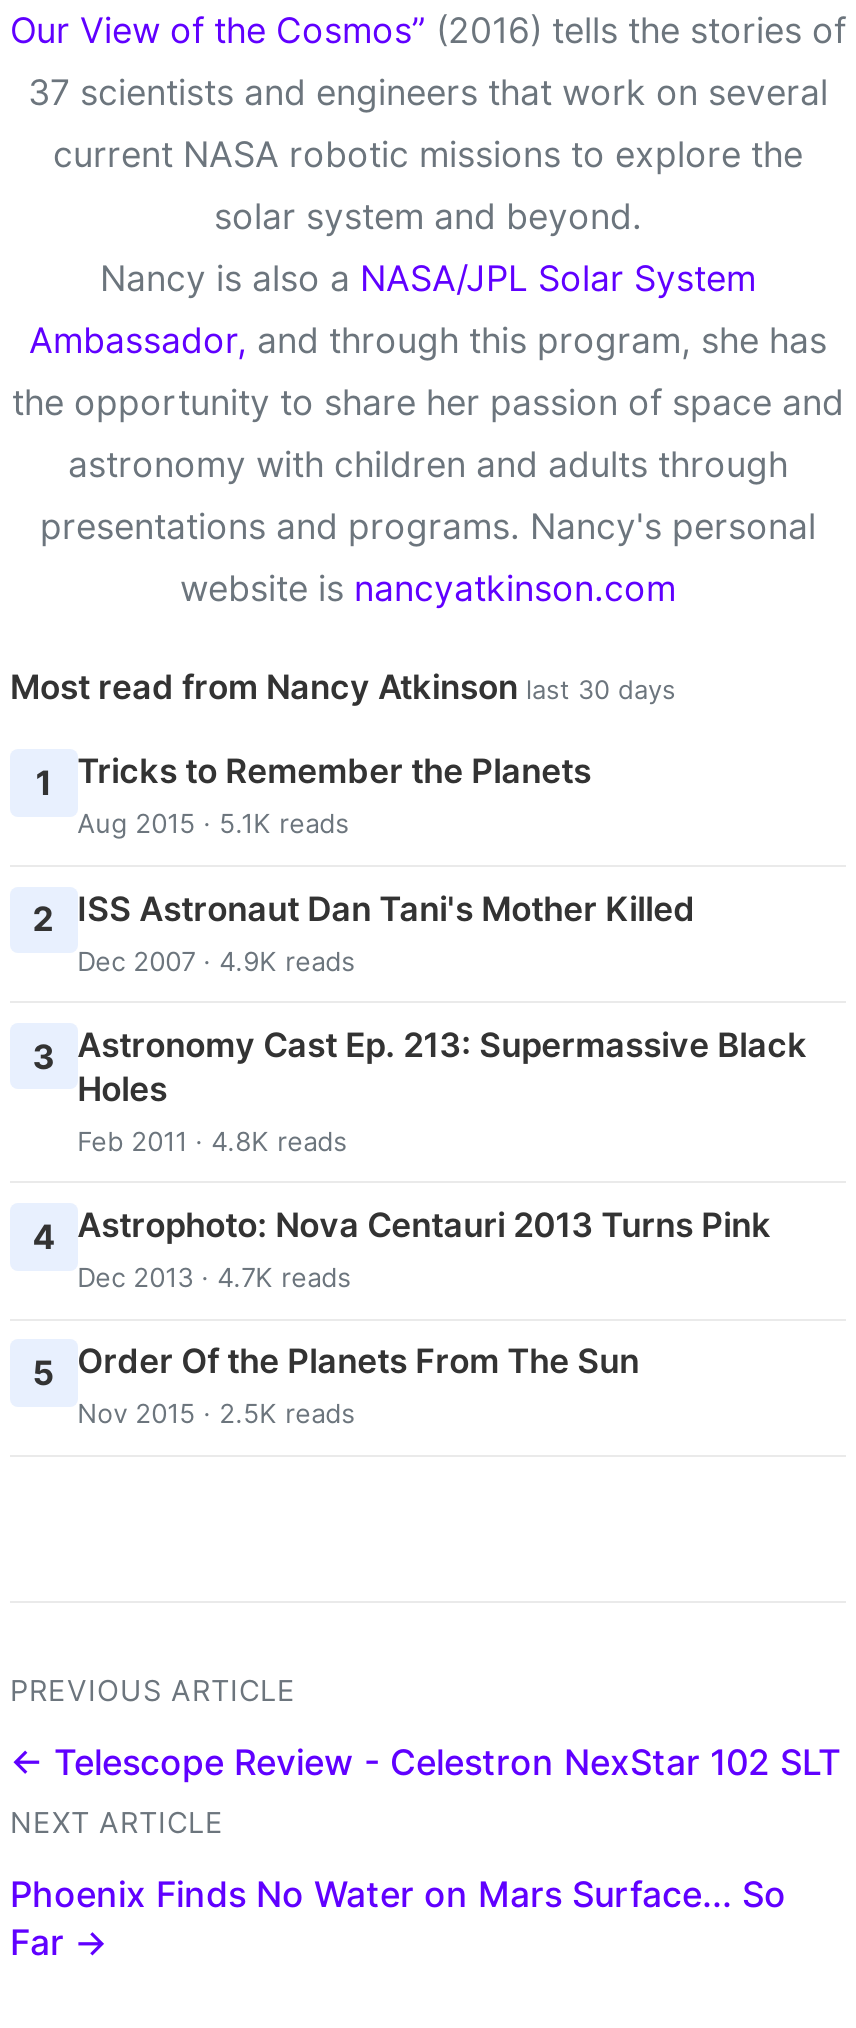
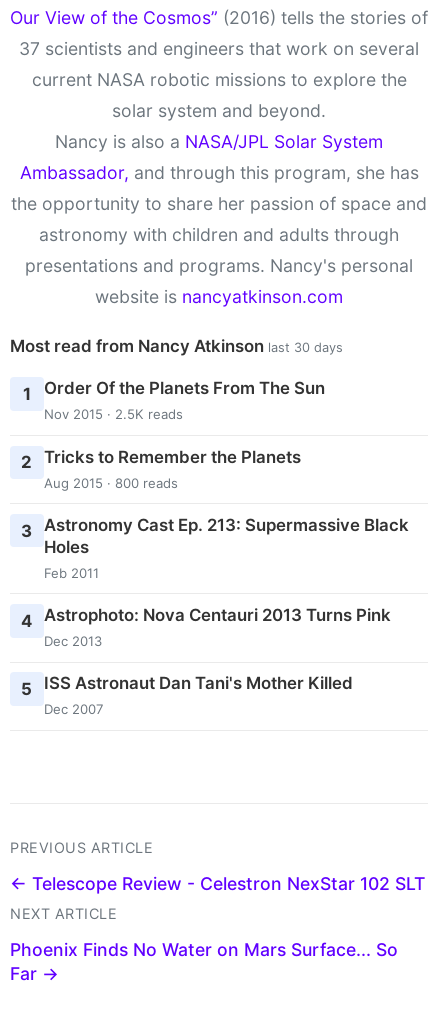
[77,752,591,840] Tricks to Remember the Planets | Aug 2015 · 5.1K reads -> [44,378,325,422] Order Of the Planets From The Sun | Nov 2015 · 2.5K reads
[33,888,695,976] 2 ISS Astronaut Dan Tani's Mother Killed | Dec 2007 · 4.9K reads -> [21,447,301,491] 2 Tricks to Remember the Planets | Aug 2015 · 800 reads
[77,1125,347,1157] Feb 2011 · 4.8K reads -> [44,565,99,581] Feb 2011
[77,1261,351,1293] Dec 2013 · 4.7K reads -> [44,633,102,649] Dec 2013
[33,1341,639,1429] 5 Order Of the Planets From The Sun | Nov 2015 · 2.5K reads -> [21,673,353,717] 5 ISS Astronaut Dan Tani's Mother Killed | Dec 2007

